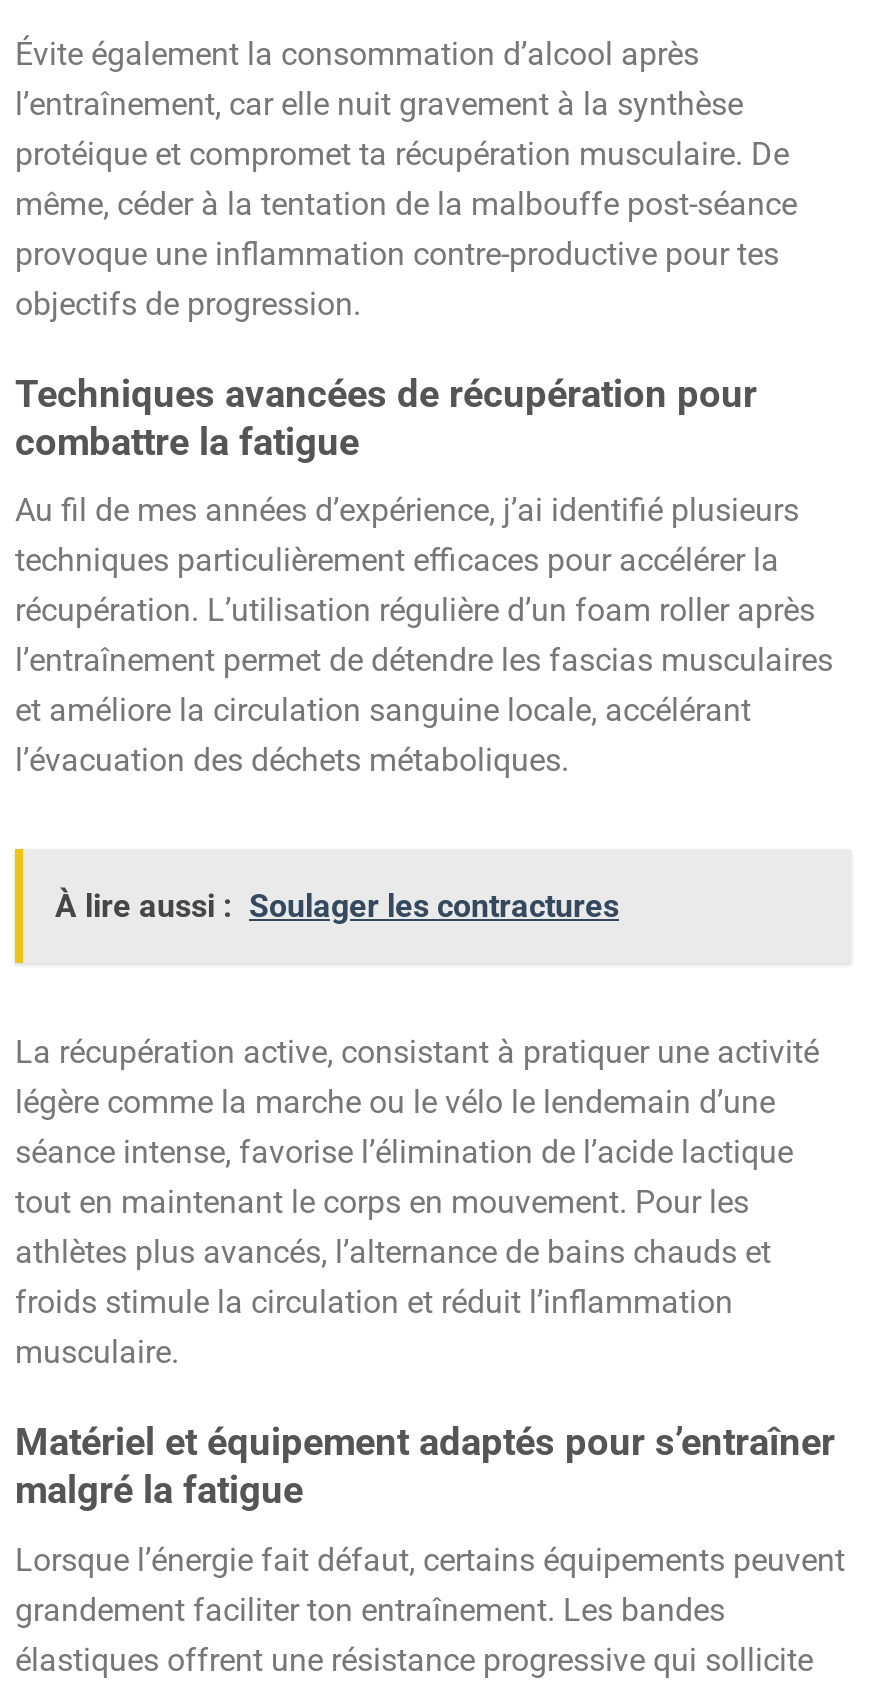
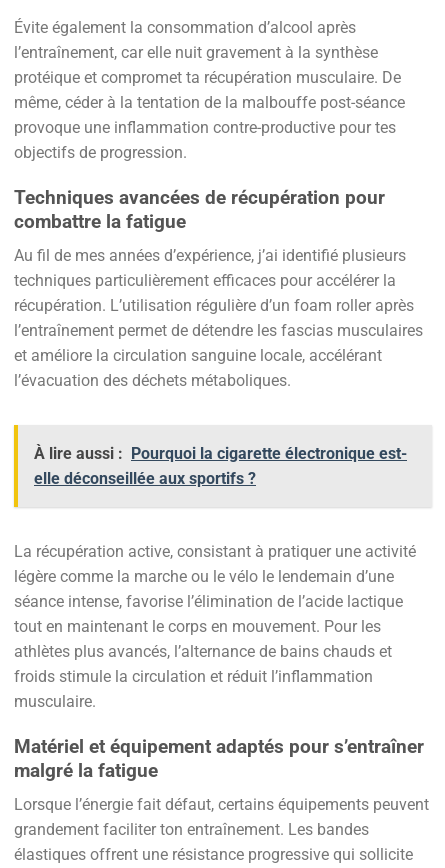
[55,888,619,926] À lire aussi : Soulager les contractures -> [34,444,407,488] À lire aussi : Pourquoi la cigarette électronique est- | elle déconseillée aux sportifs ?

